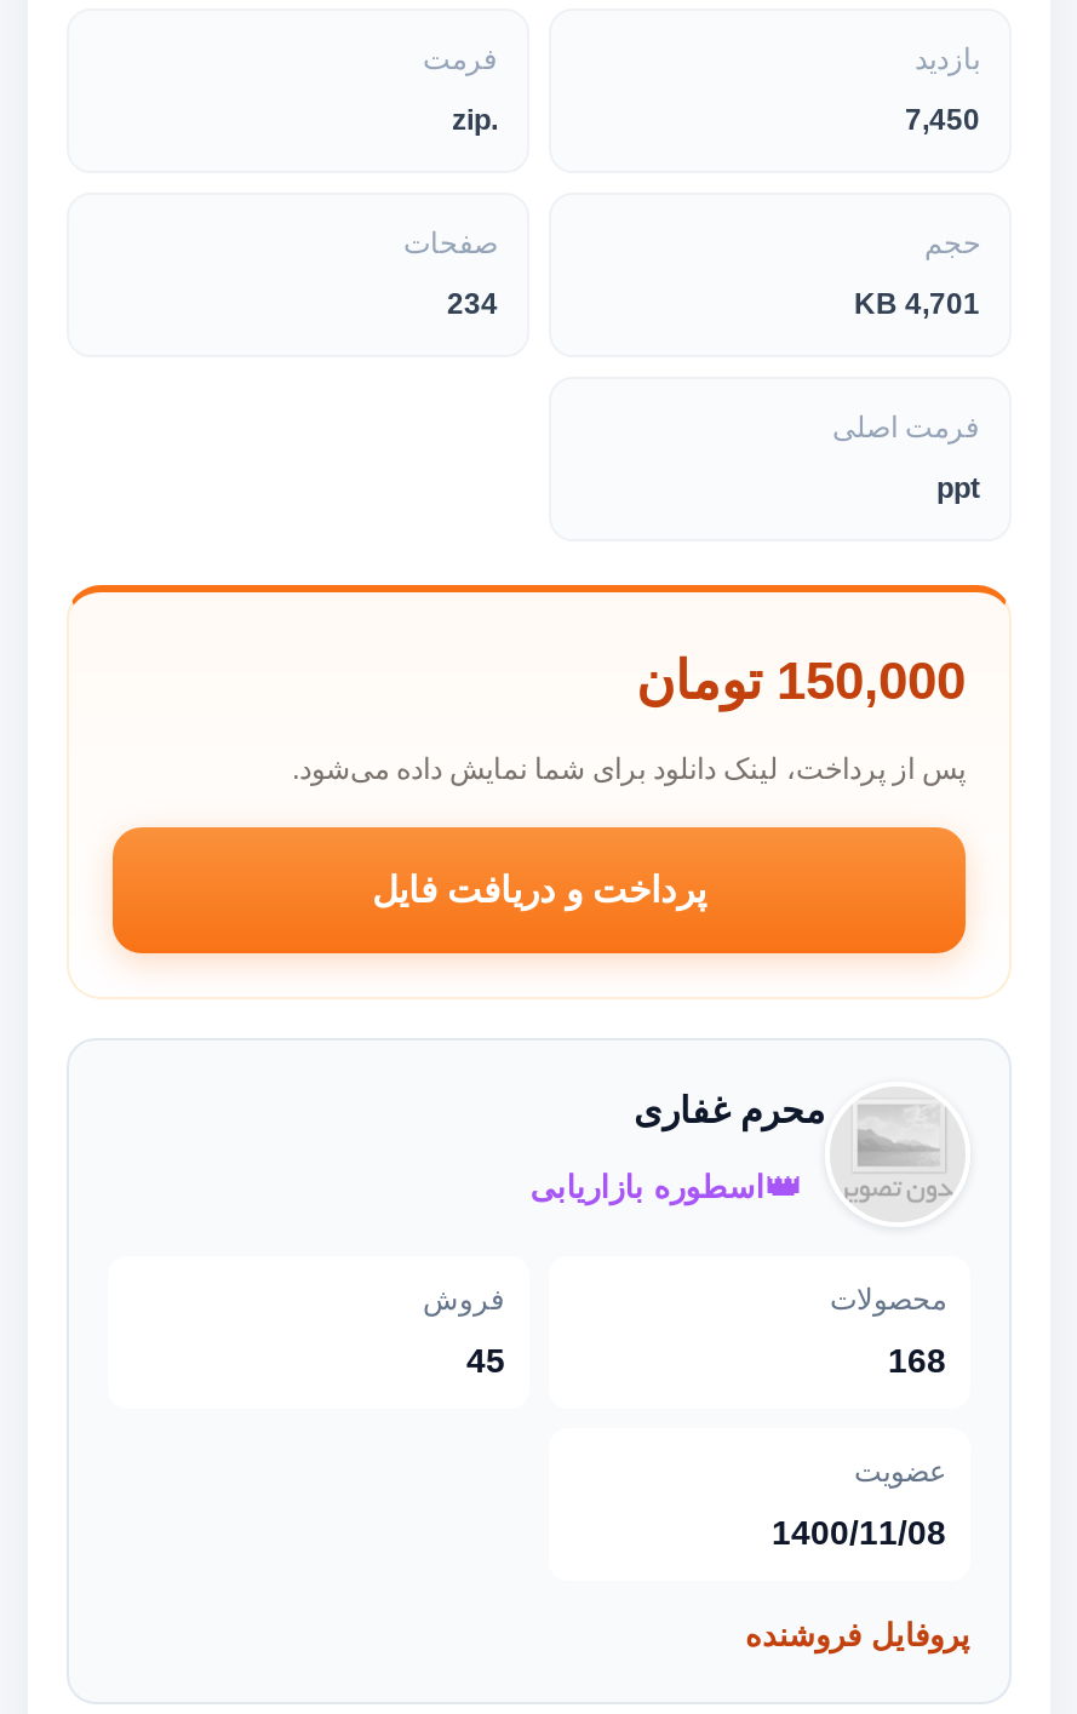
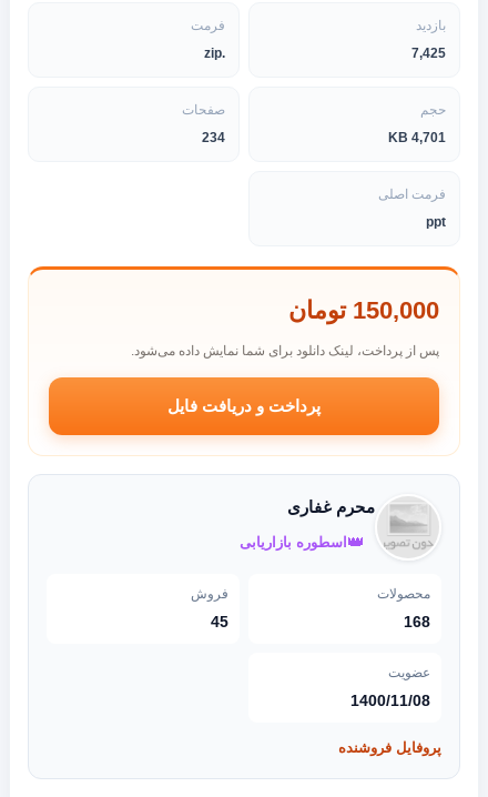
[905,103,980,137] 7,450 -> [411,46,446,61] 7,425

